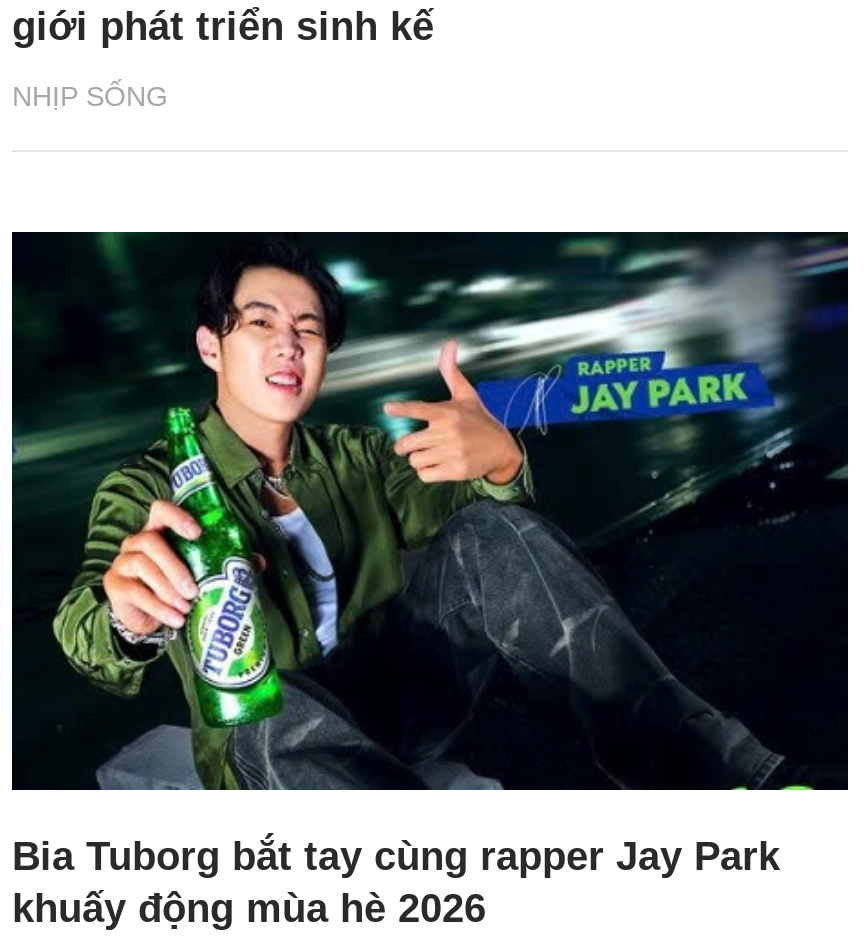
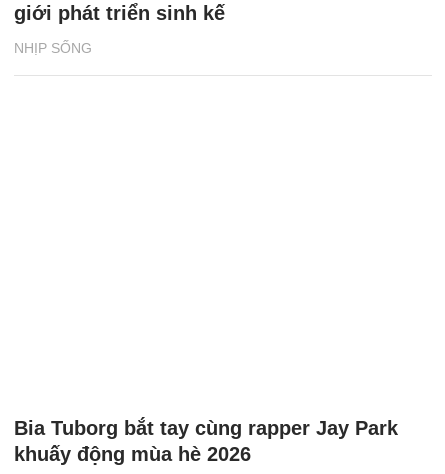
[10,230,850,792] [image] -> none

